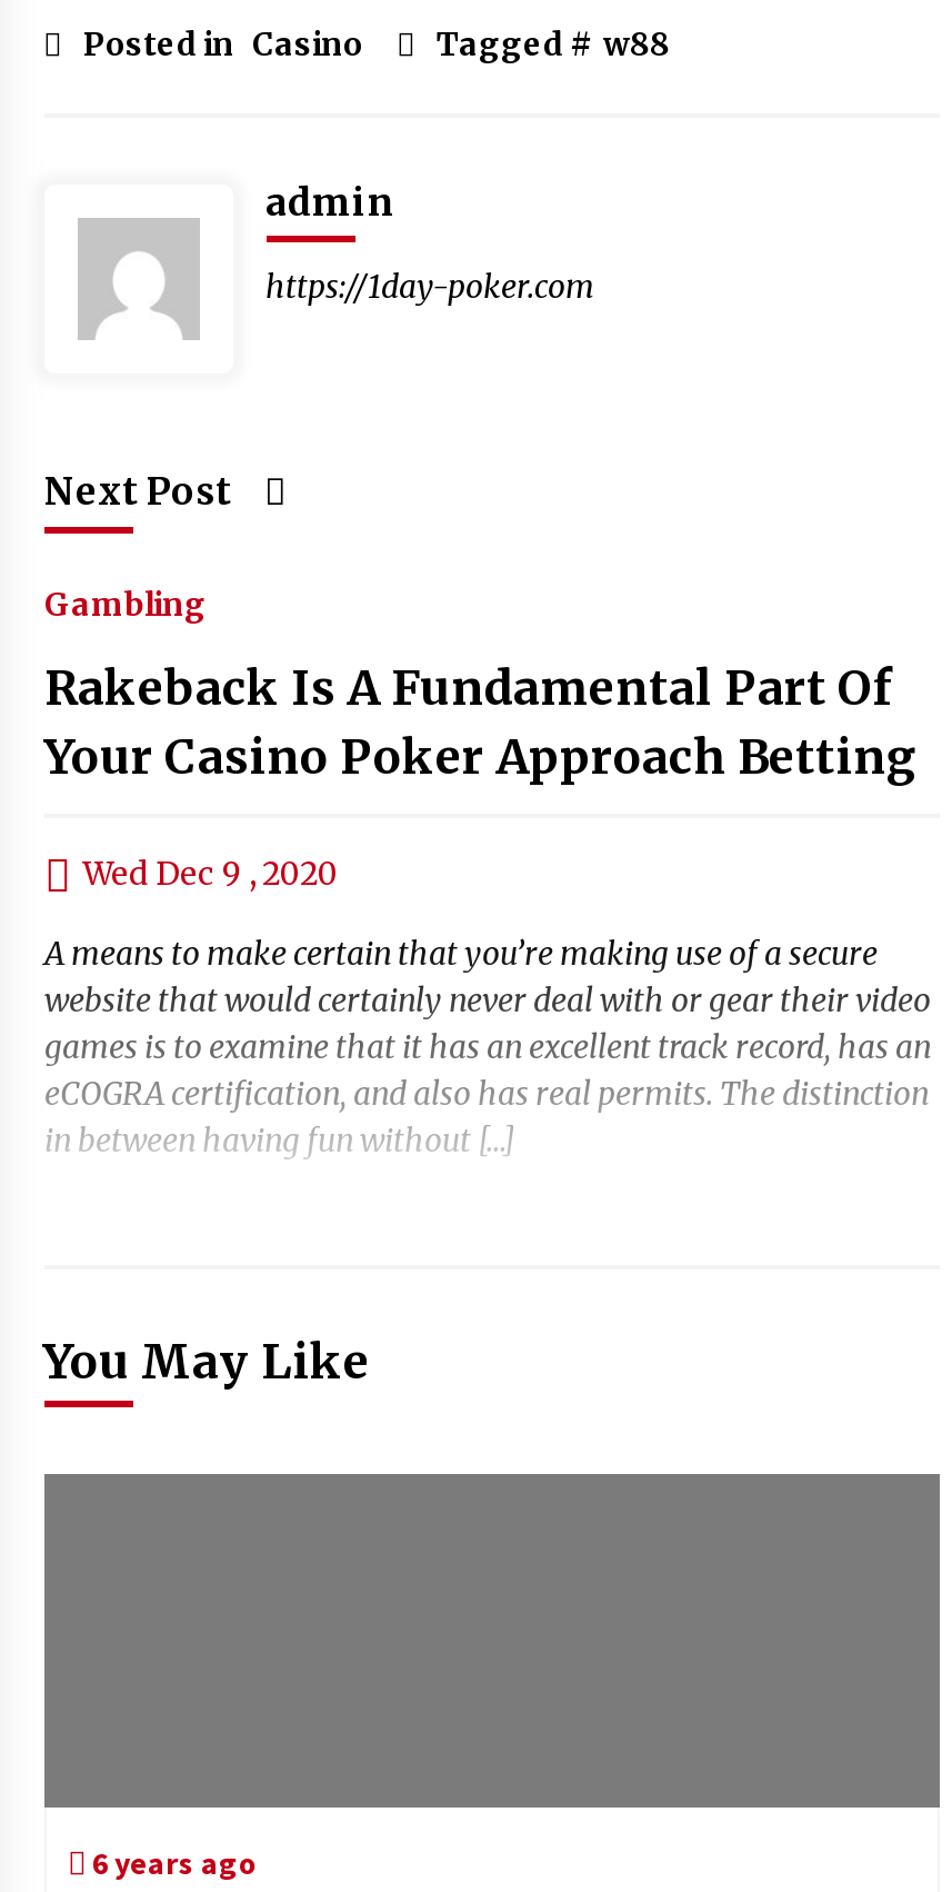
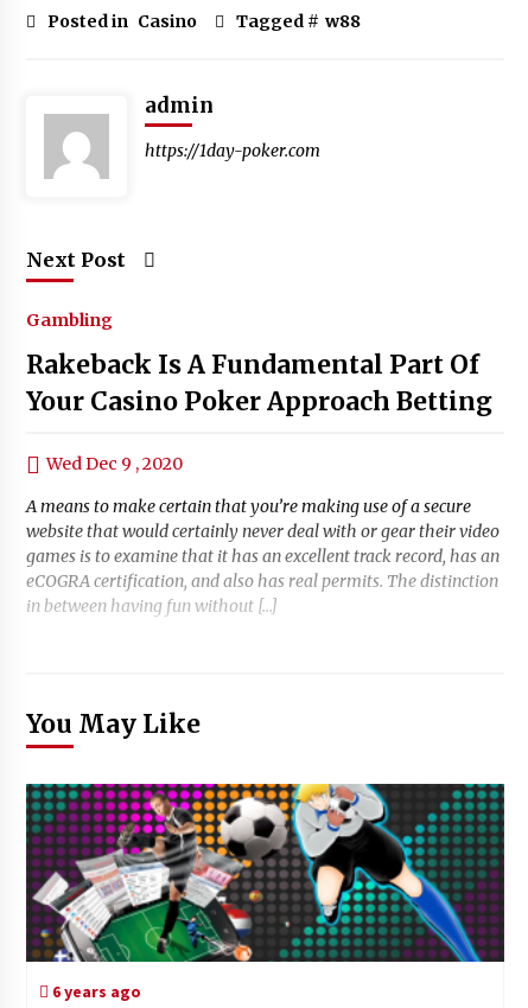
none -> [25,783,504,963] [image]

